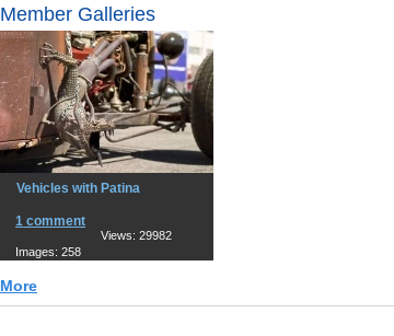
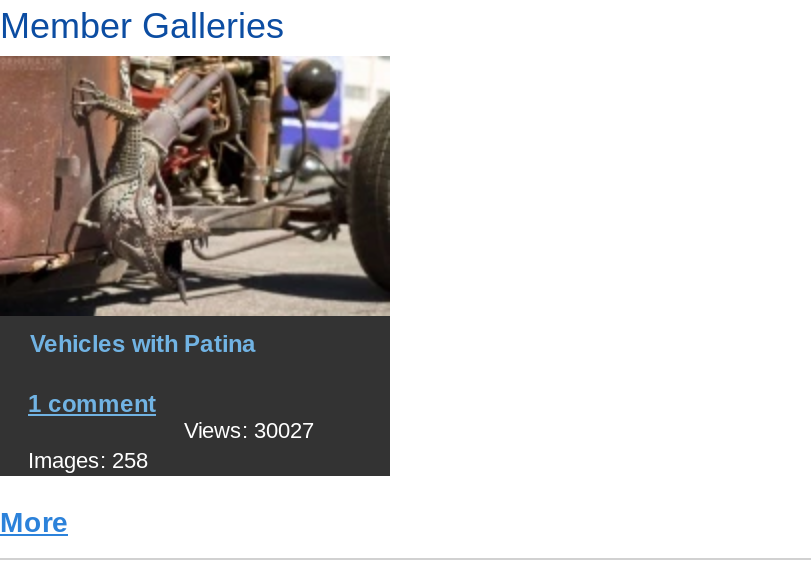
[101,229,172,242] Views: 29982 -> [184,418,314,442] Views: 30027

